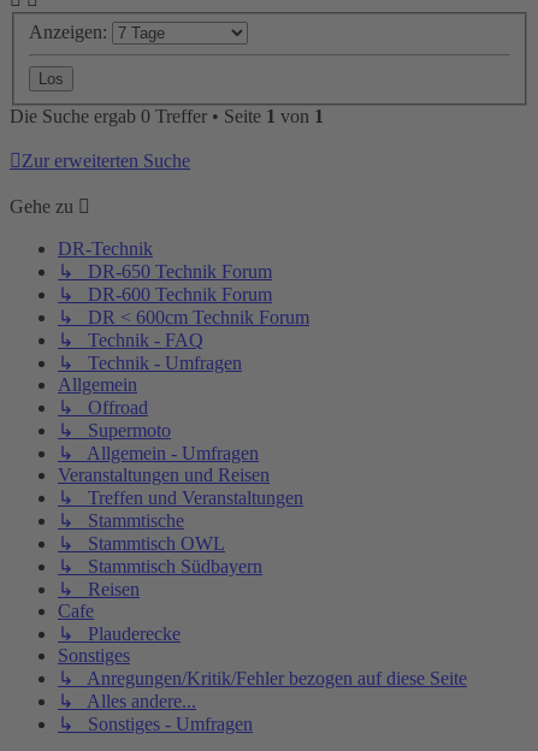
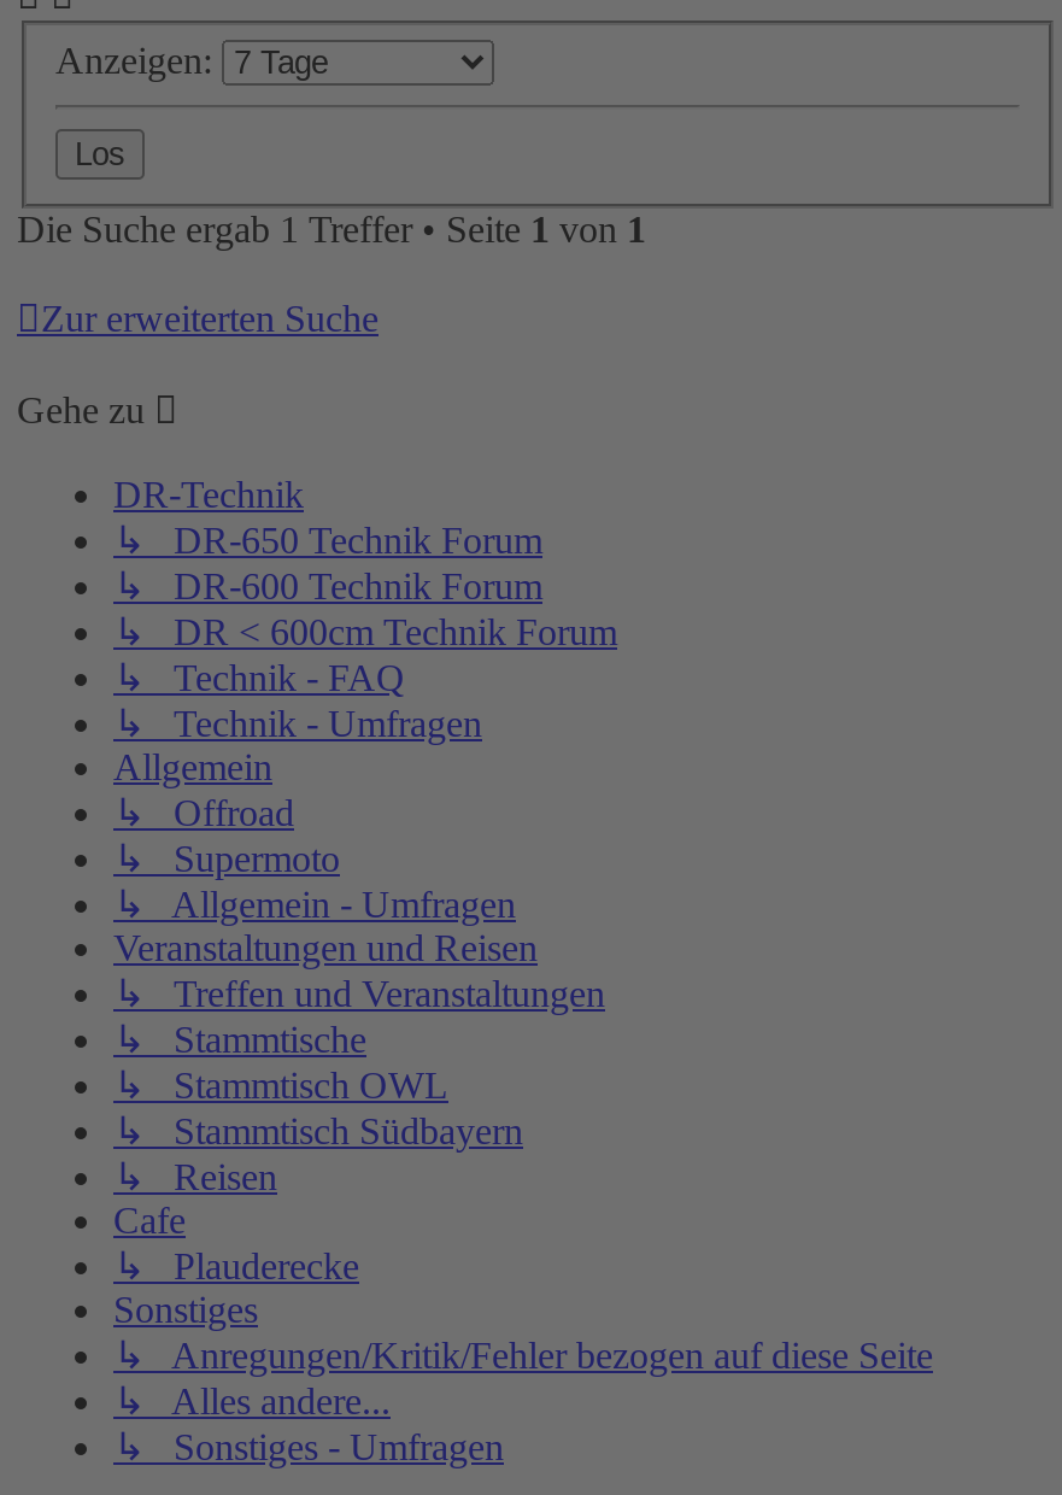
[10,106,324,126] Die Suche ergab 0 Treffer • Seite1von1 -> [17,207,646,248] Die Suche ergab 1 Treffer • Seite1von1

